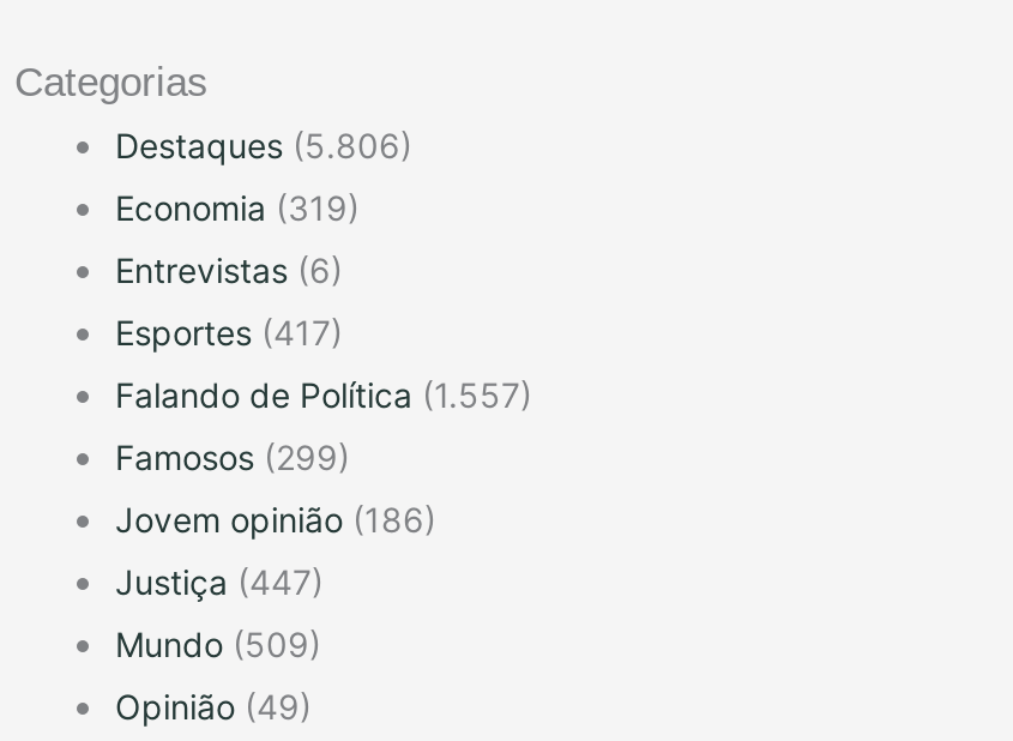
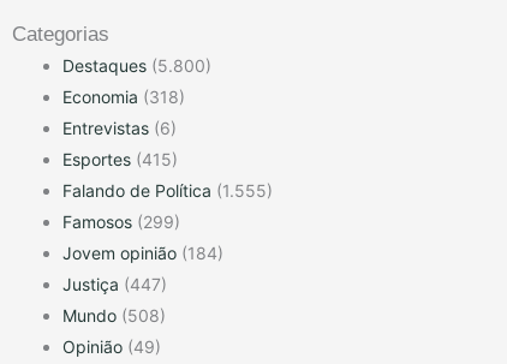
[115,125,412,165] Destaques (5.806) -> [62,55,211,76] Destaques (5.800)
[115,187,360,228] Economia (319) -> [62,86,185,107] Economia (318)
[115,312,343,353] Esportes (417) -> [62,149,178,169] Esportes (415)
[115,374,532,415] Falando de Política (1.557) -> [62,180,273,201] Falando de Política (1.555)
[115,499,436,540] Jovem opinião (186) -> [62,243,223,263] Jovem opinião (184)
[115,623,321,664] Mundo (509) -> [62,305,166,326] Mundo (508)

